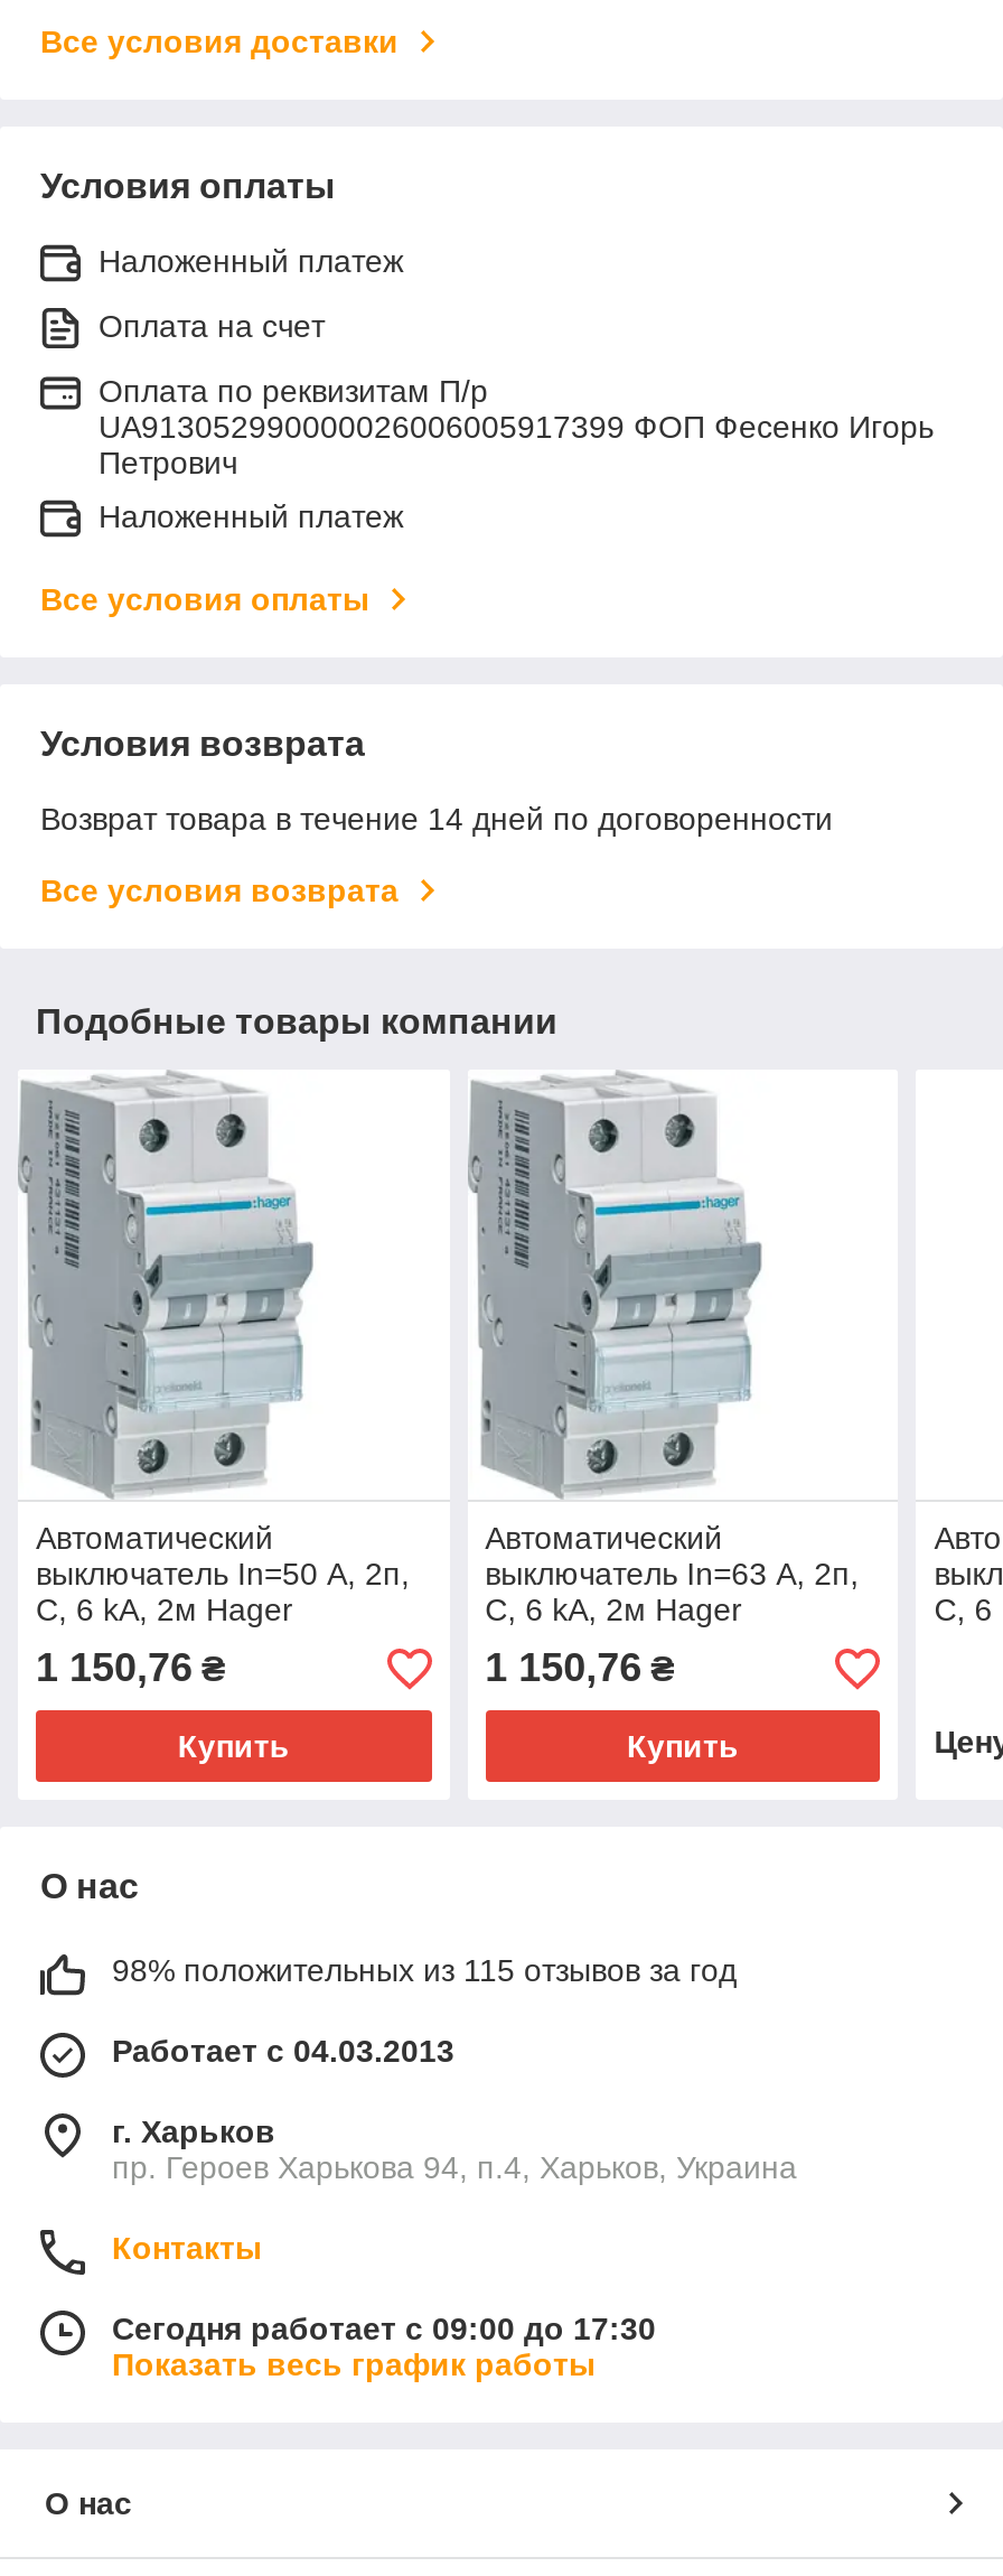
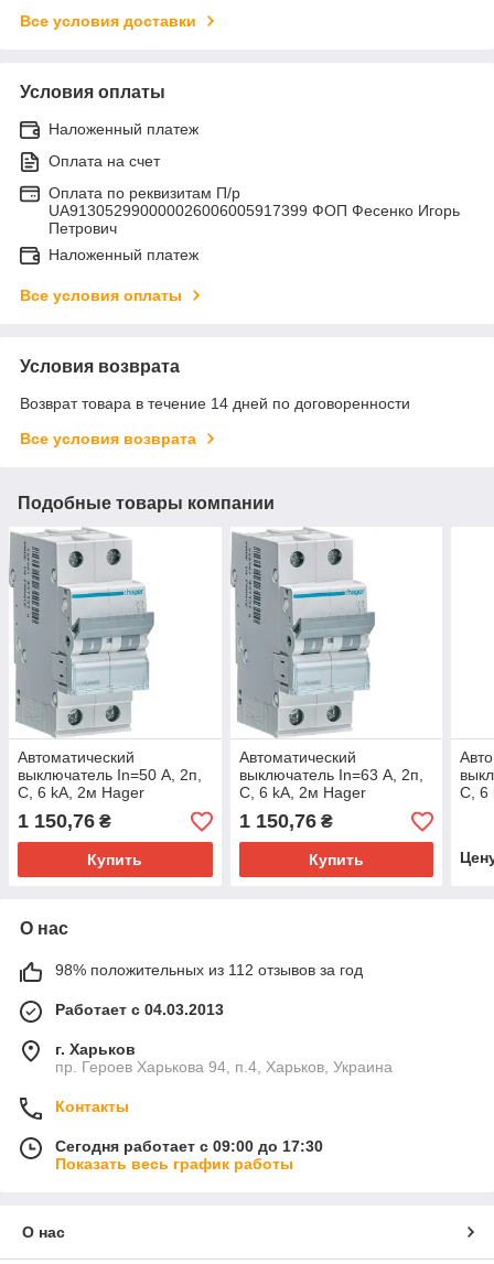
[112,1953,737,1989] 98% положительных из 115 отзывов за год -> [55,961,363,979] 98% положительных из 112 отзывов за год

